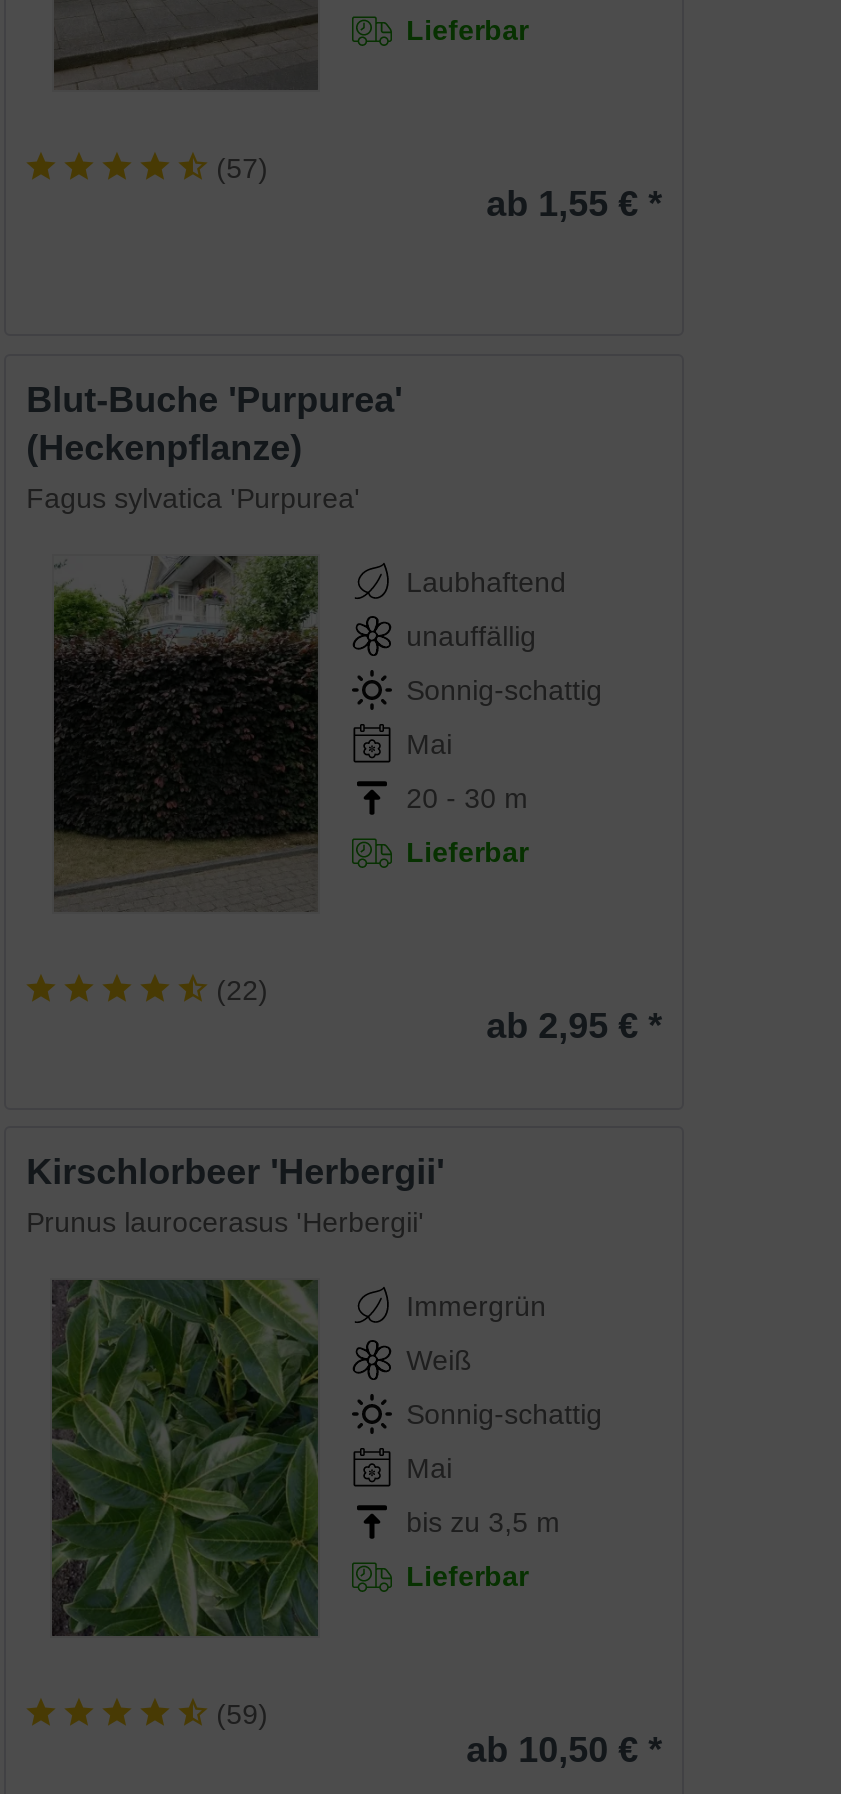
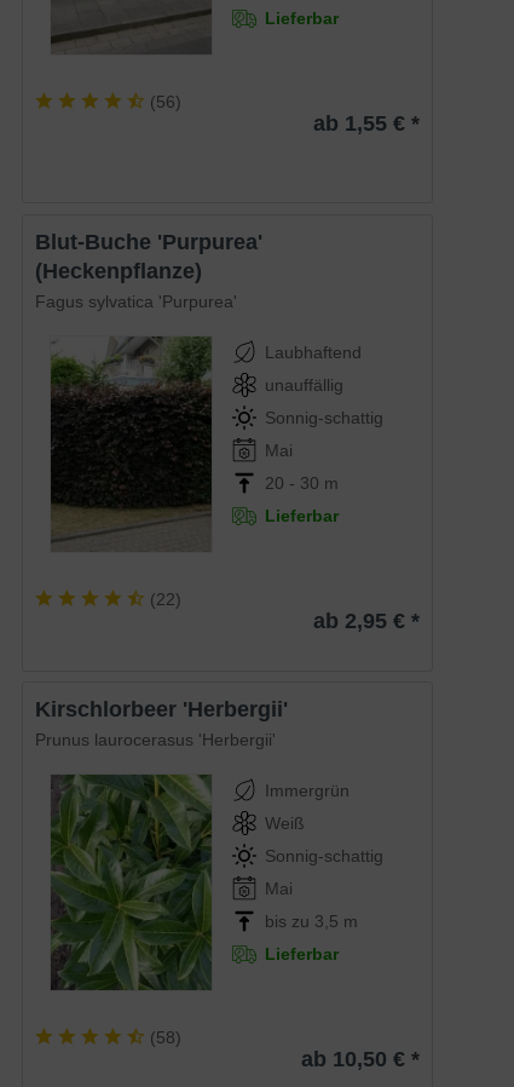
[216,153,268,185] (57) -> [150,92,182,112] (56)
[216,1698,268,1730] (59) -> [150,1028,182,1047] (58)

